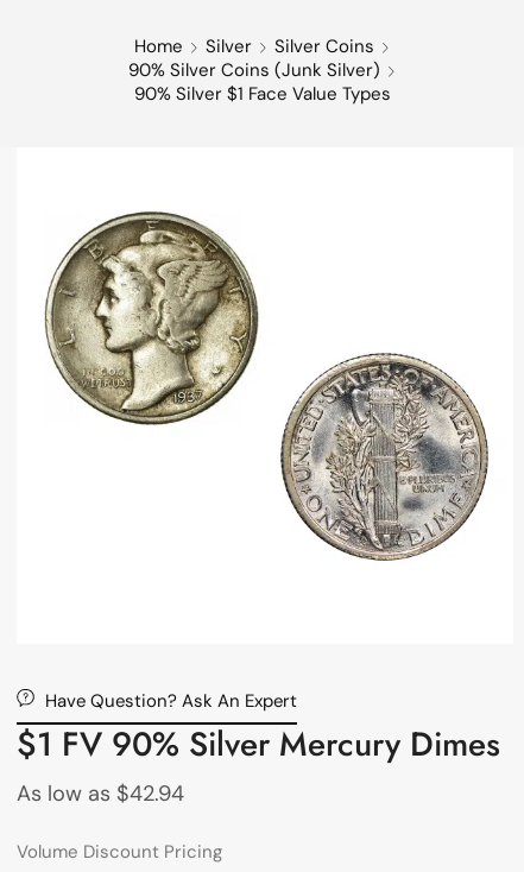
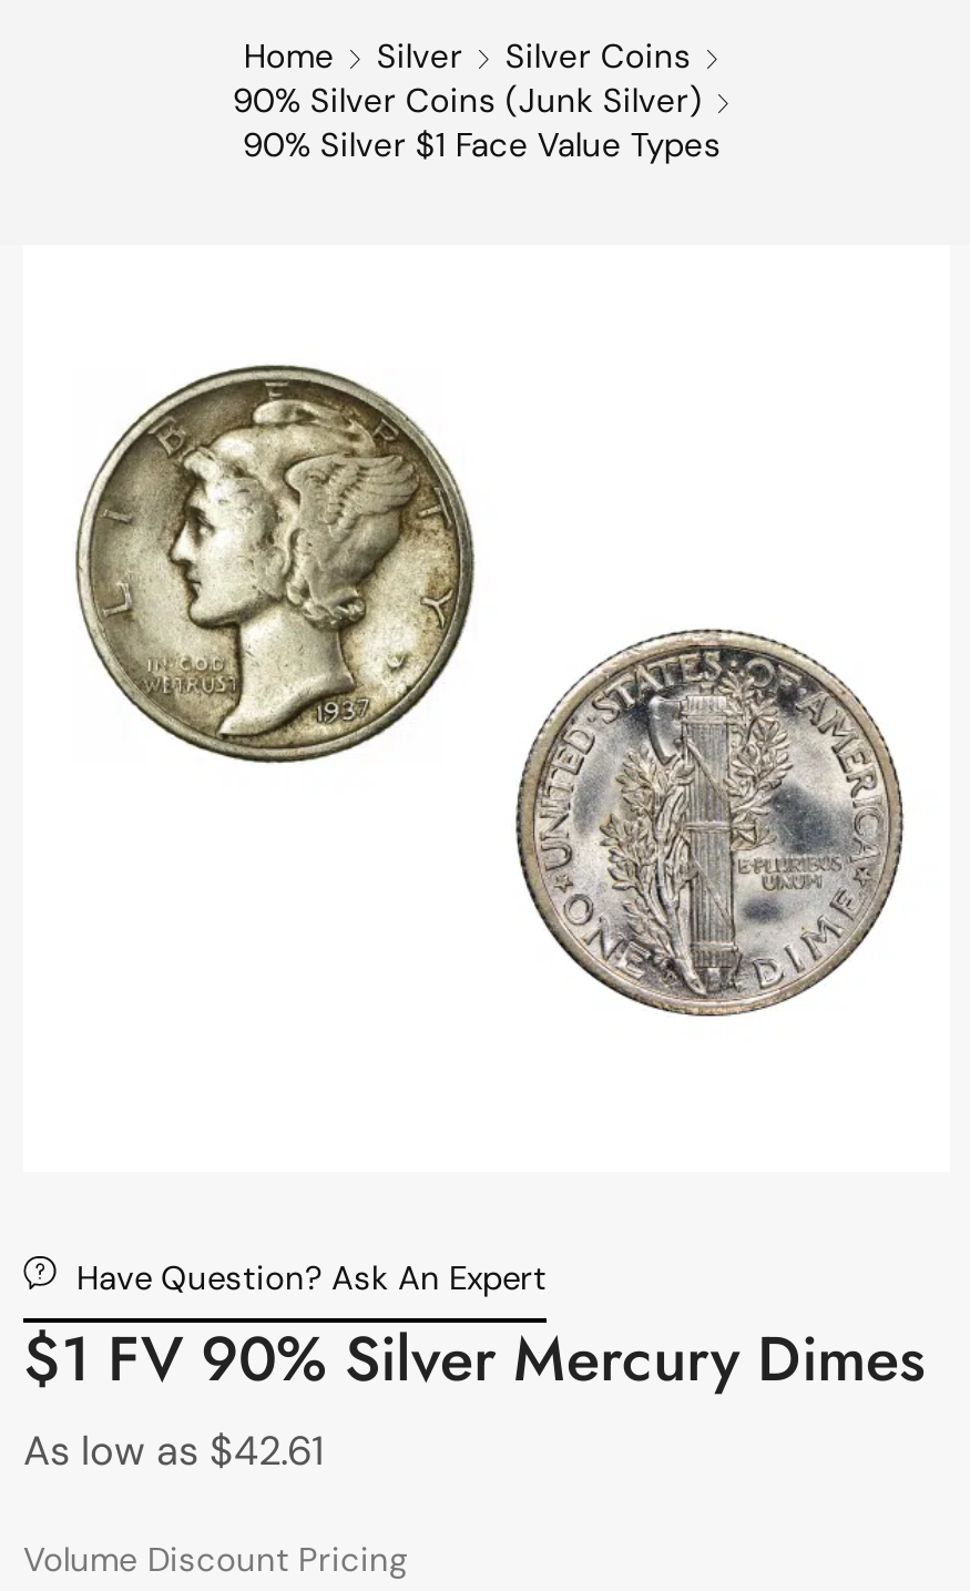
[17,779,184,807] As low as $42.94 -> [23,1424,325,1477] As low as $42.61

